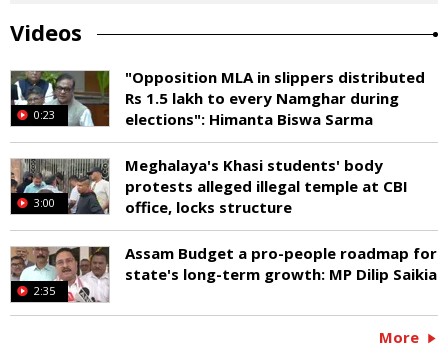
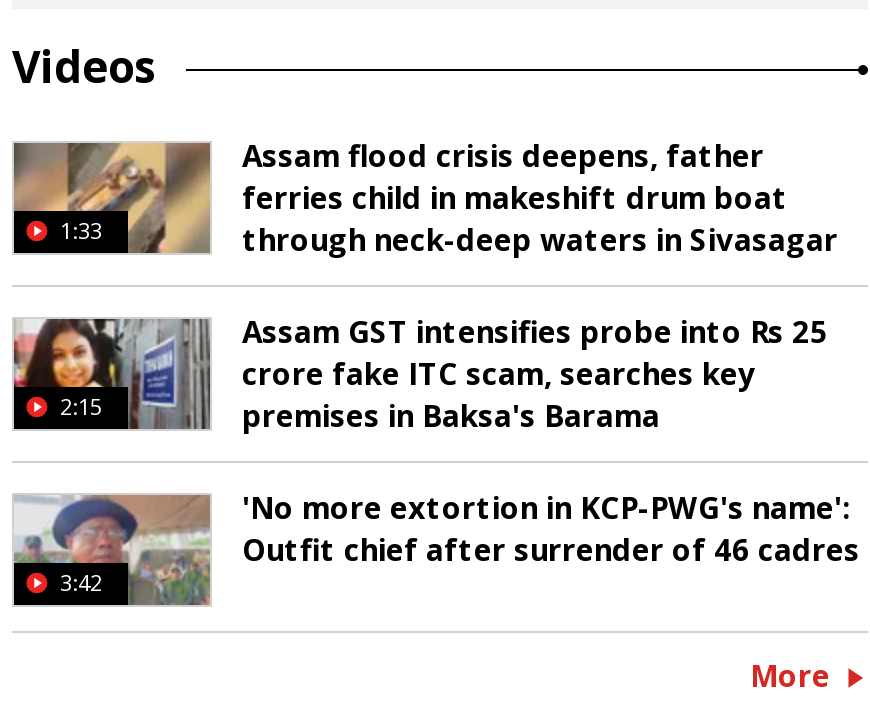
[10,70,110,126] [image] | 0:23 -> [12,141,212,255] [image] | 1:33
[125,67,425,129] "Opposition MLA in slippers distributed | Rs 1.5 lakh to every Namghar during | elections": Himanta Biswa Sarma -> [242,134,838,258] Assam flood crisis deepens, father | ferries child in makeshift drum boat | through neck-deep waters in Sivasagar
[11,159,109,214] [image] | 3:00 -> [14,319,212,429] [image] | 2:15
[125,155,408,217] Meghalaya's Khasi students' body | protests alleged illegal temple at CBI | office, locks structure -> [242,310,828,434] Assam GST intensifies probe into Rs 25 | crore fake ITC scam, searches key | premises in Baksa's Barama
[10,246,110,303] [image] | 2:35 -> [14,493,212,607] [image] | 3:42
[125,243,437,284] Assam Budget a pro-people roadmap for | state's long-term growth: MP Dilip Saikia -> [242,486,860,568] 'No more extortion in KCP-PWG's name': | Outfit chief after surrender of 46 cadres

